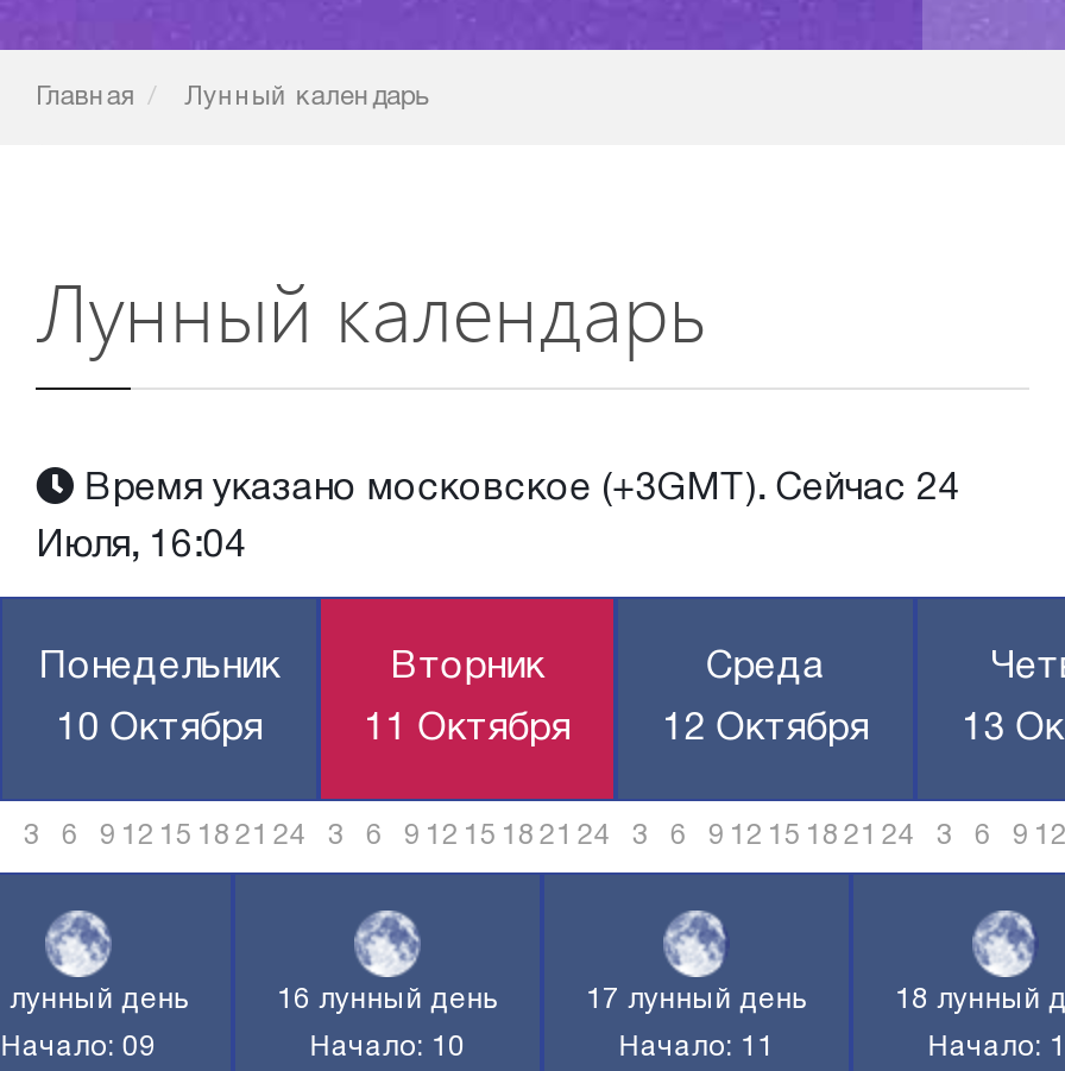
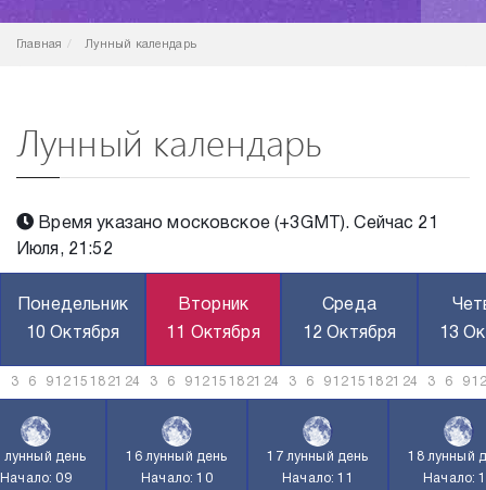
[74,473,960,506] Время указано московское (+3GMT). Сейчас 24 -> [34,216,438,231] Время указано московское (+3GMT). Сейчас 21
[36,530,247,563] Июля, 16:04 -> [16,242,112,257] Июля, 21:52

